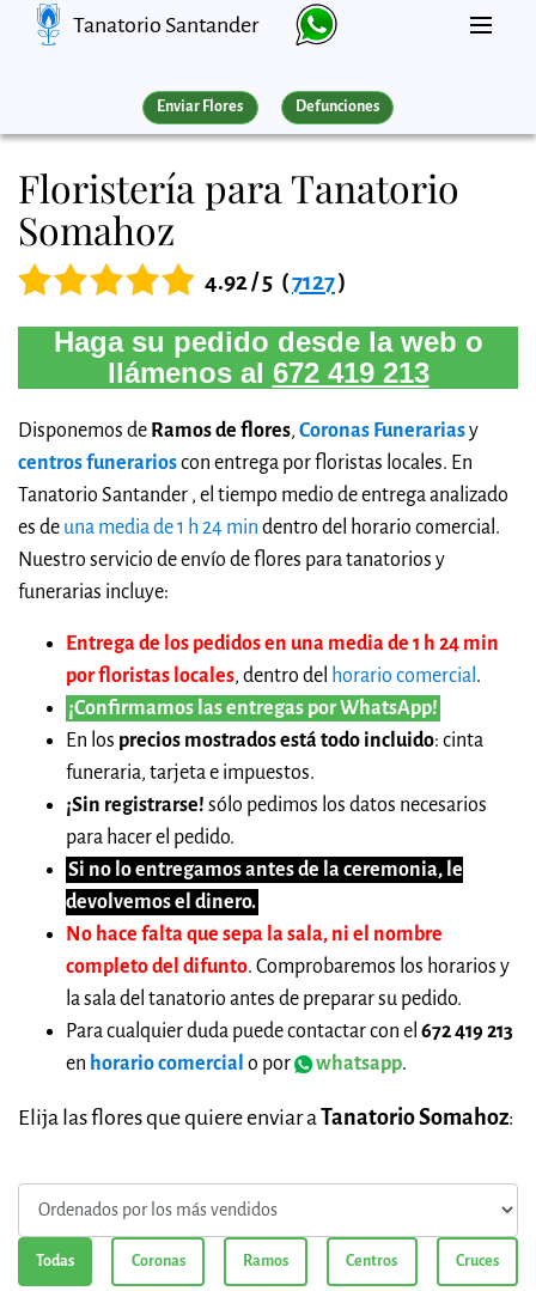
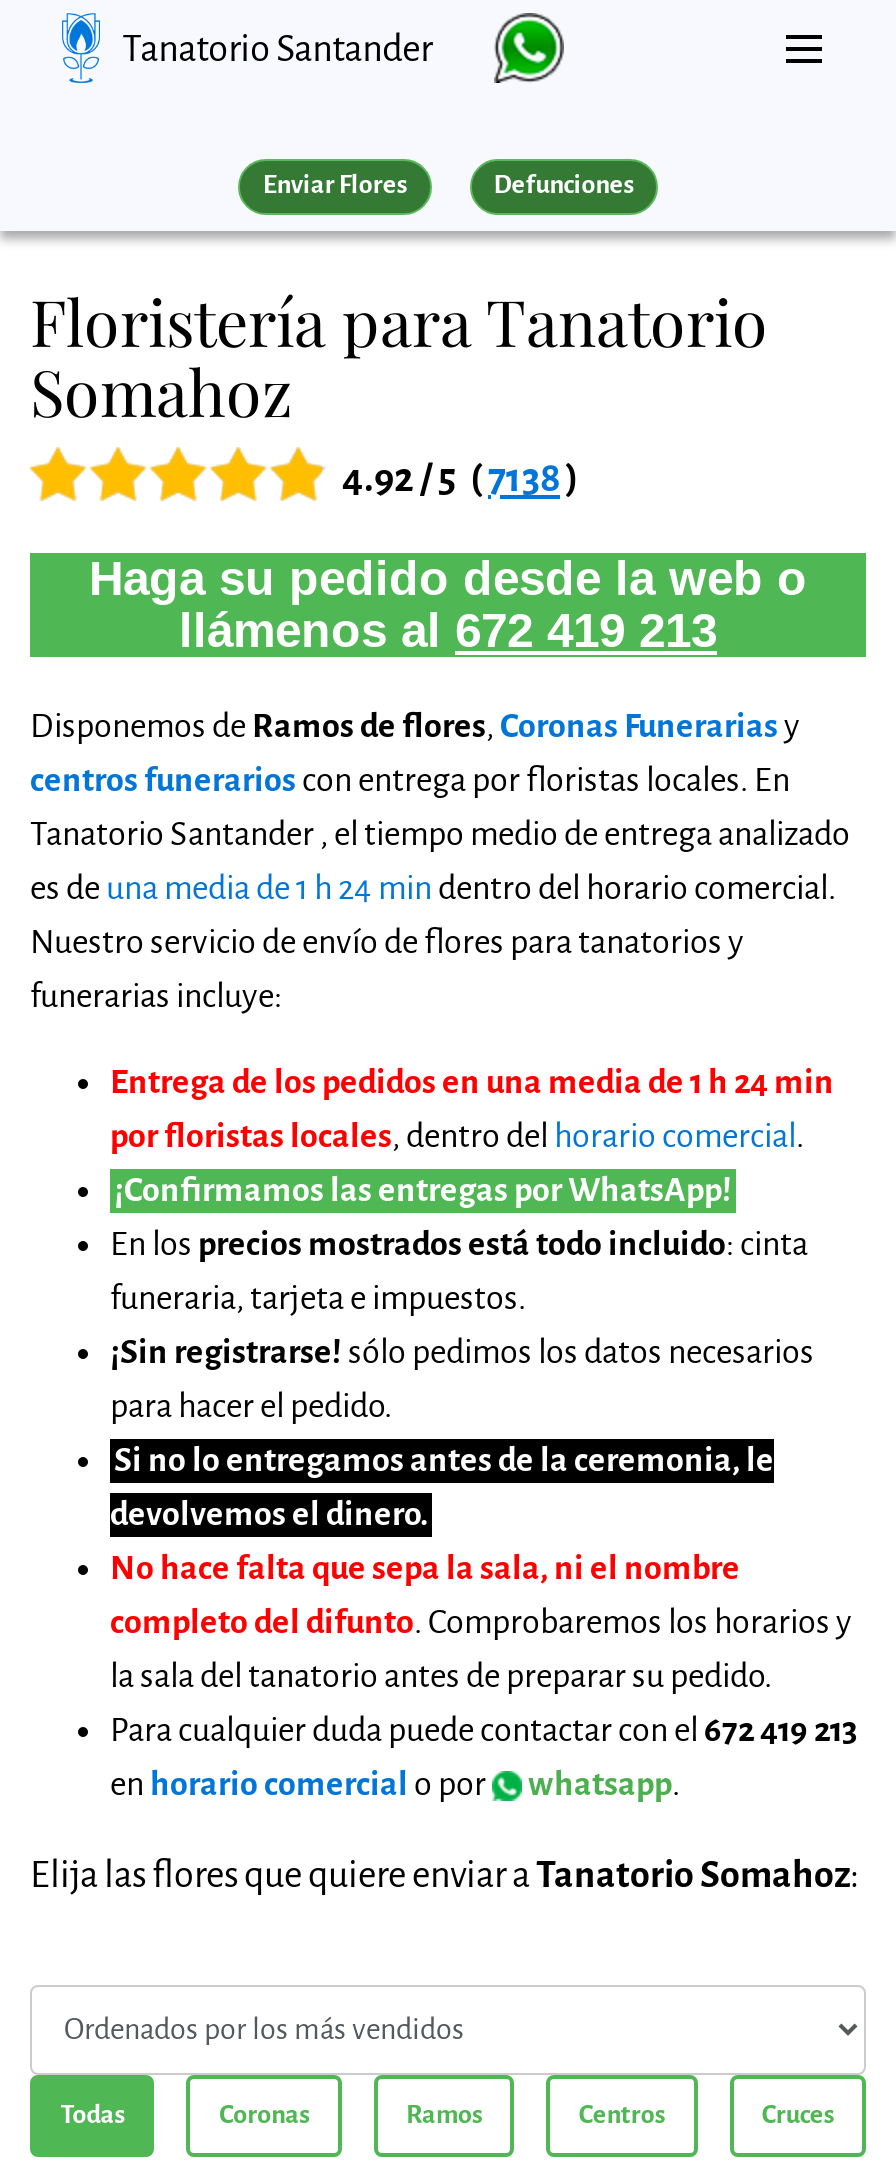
[205,269,346,294] 4.92 / 5 (7127) -> [342,457,578,499] 4.92 / 5 (7138)

